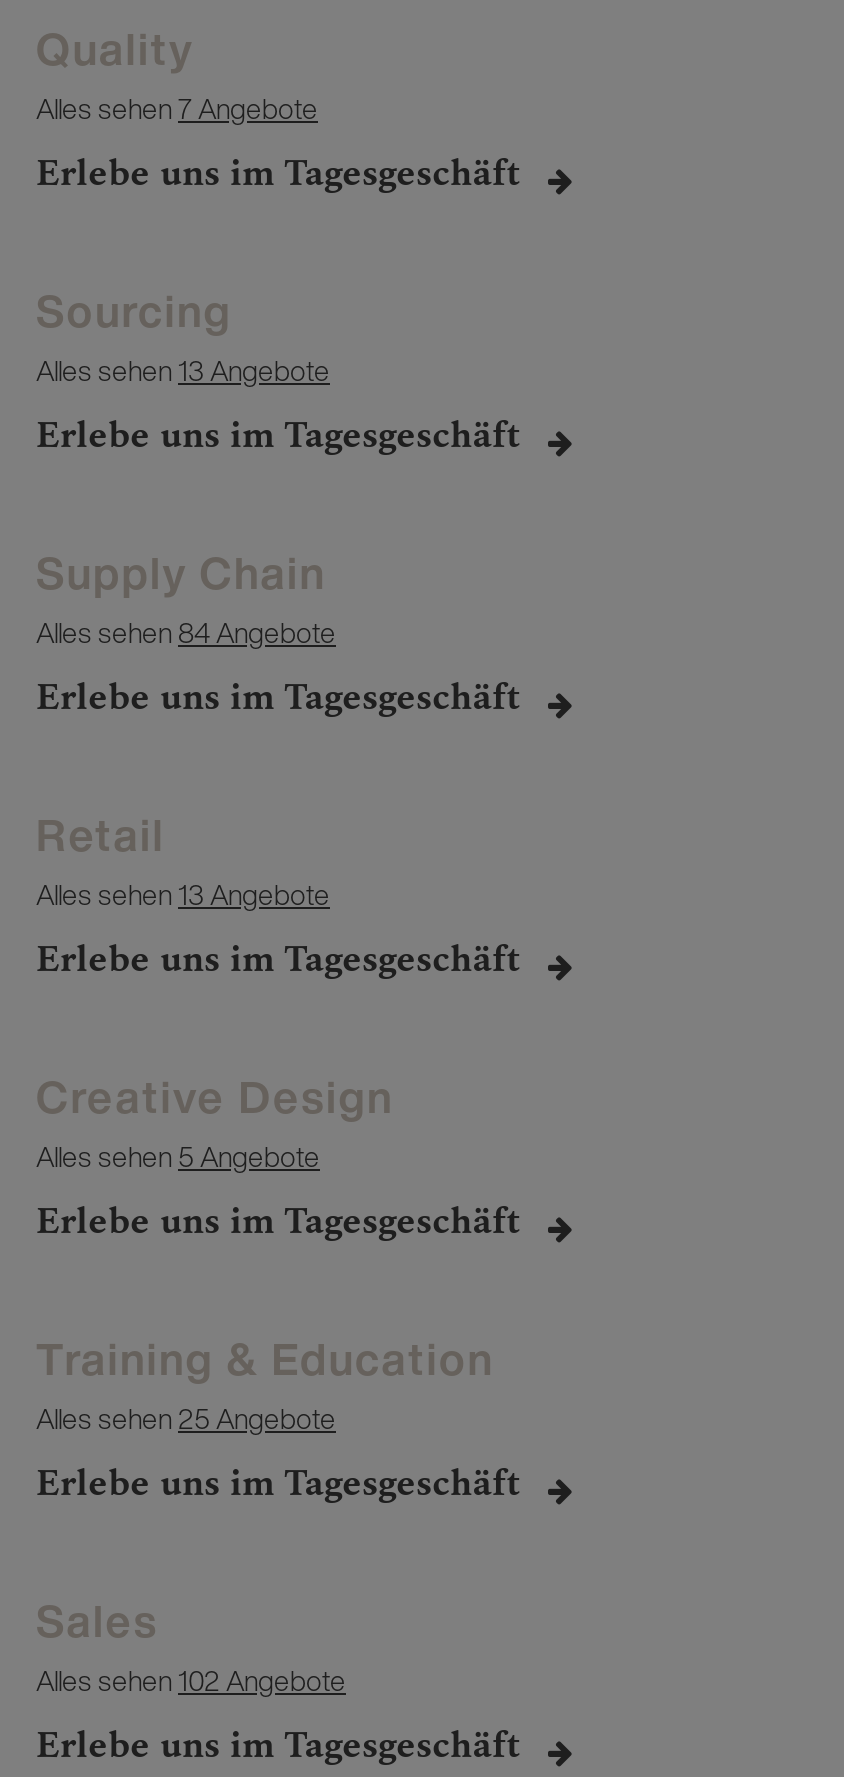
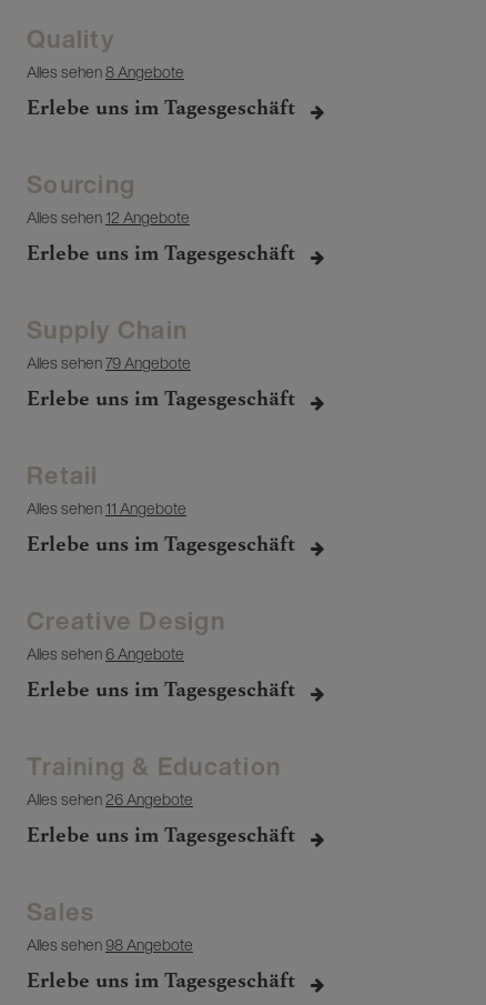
[36,87,318,129] Alles sehen7 Angebote -> [27,60,184,83] Alles sehen8 Angebote
[36,349,330,391] Alles sehen 13 Angebote -> [27,205,190,229] Alles sehen 12 Angebote
[36,611,336,653] Alles sehen 84 Angebote -> [27,351,191,374] Alles sehen 79 Angebote
[36,873,330,915] Alles sehen 13 Angebote -> [27,496,186,520] Alles sehen 11 Angebote
[36,1135,320,1177] Alles sehen 5 Angebote -> [27,642,184,665] Alles sehen 6 Angebote
[36,1397,336,1439] Alles sehen 25 Angebote -> [27,787,193,811] Alles sehen 26 Angebote
[36,1659,346,1701] Alles sehen 102 Angebote -> [27,933,193,956] Alles sehen 98 Angebote

